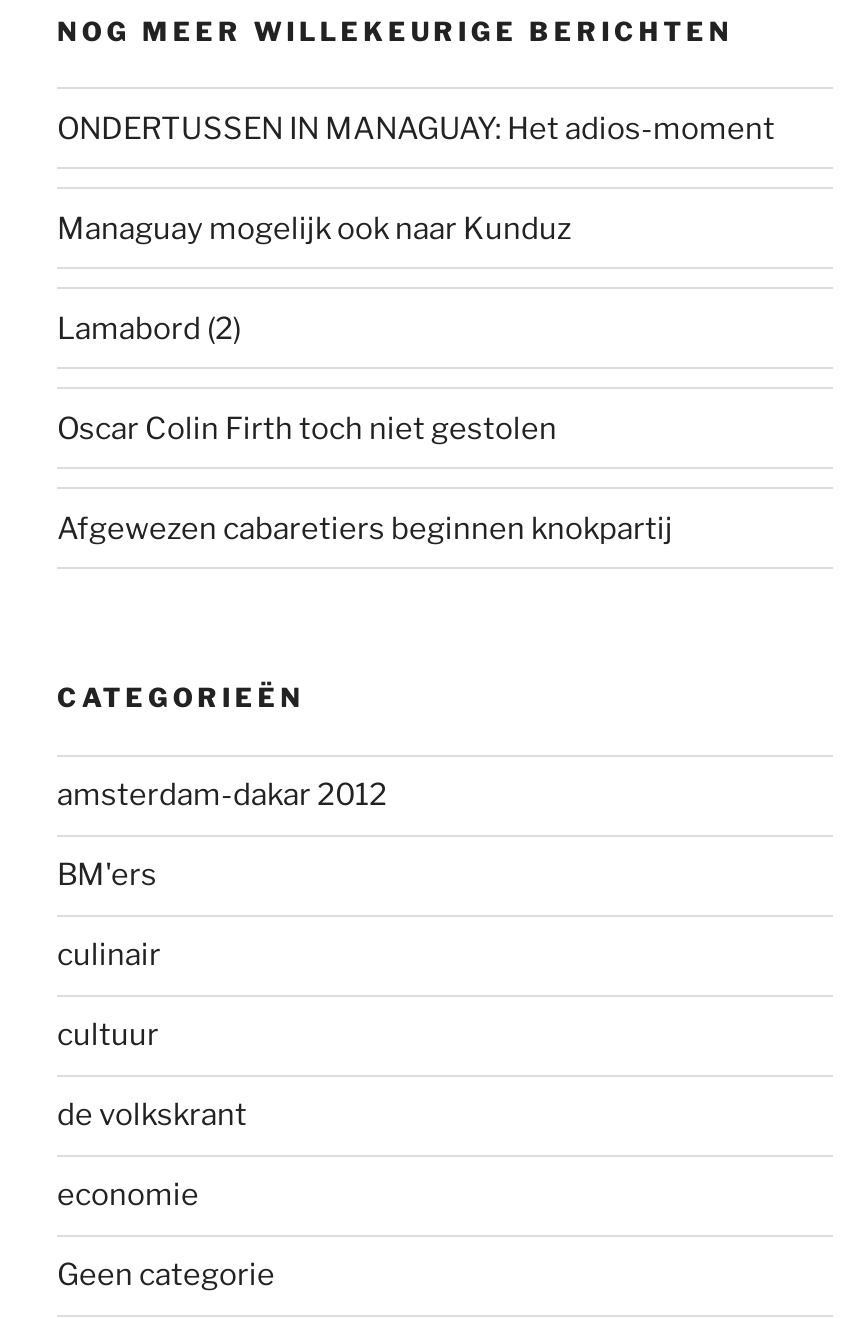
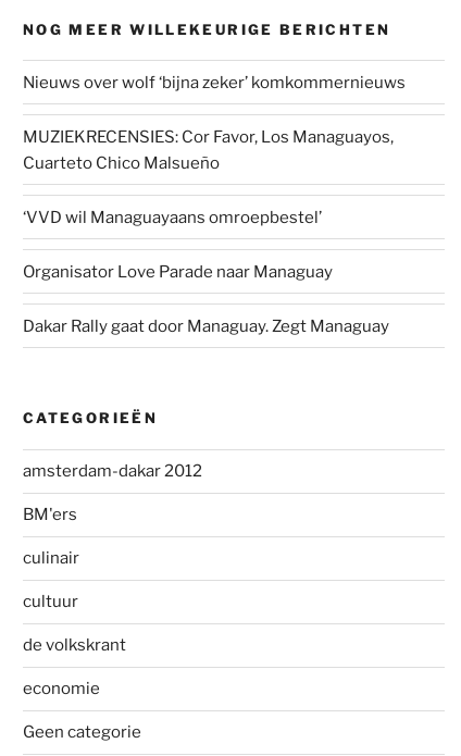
[57,110,775,146] ONDERTUSSEN IN MANAGUAY: Het adios-moment -> [23,73,406,92] Nieuws over wolf ‘bijna zeker’ komkommernieuws
[57,210,571,246] Managuay mogelijk ook naar Kunduz -> [23,127,394,173] MUZIEKRECENSIES: Cor Favor, Los Managuayos, | Cuarteto Chico Malsueño
[57,310,241,346] Lamabord (2) -> [23,208,322,227] ‘VVD wil Managuayaans omroepbestel’
[57,410,557,446] Oscar Colin Firth toch niet gestolen -> [23,262,333,282] Organisator Love Parade naar Managuay
[57,510,673,546] Afgewezen cabaretiers beginnen knokpartij -> [23,317,389,336] Dakar Rally gaat door Managuay. Zegt Managuay

